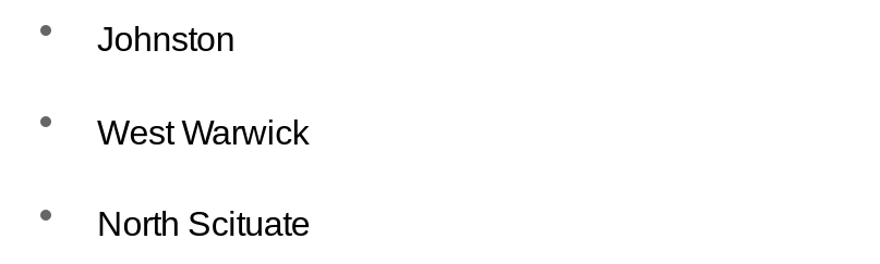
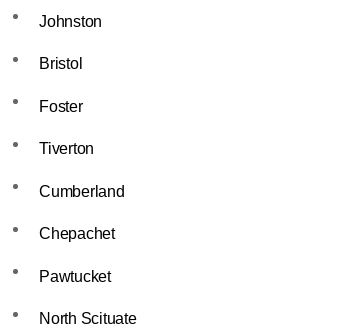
[97,113,309,150] West Warwick -> [39,55,125,284] Bristol | Foster | Tiverton | Cumberland | Chepachet | Pawtucket

